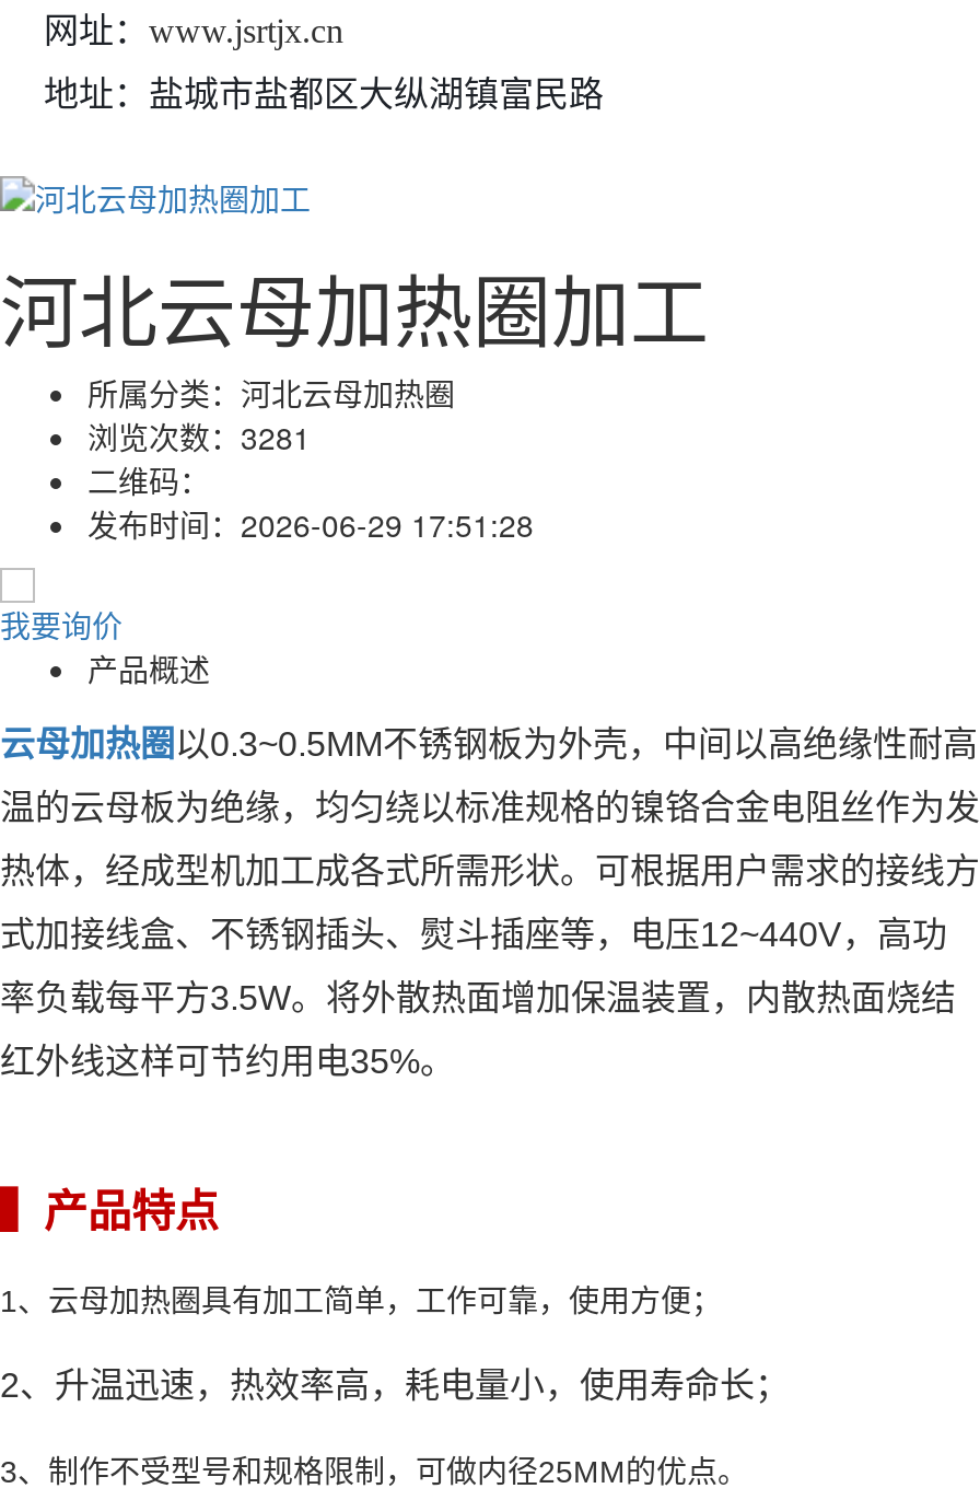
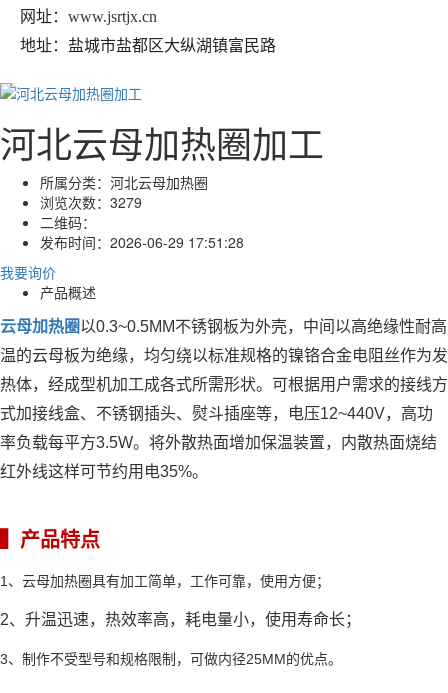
[87,415,311,458] 浏览次数：3281 -> [40,192,142,212] 浏览次数：3279

